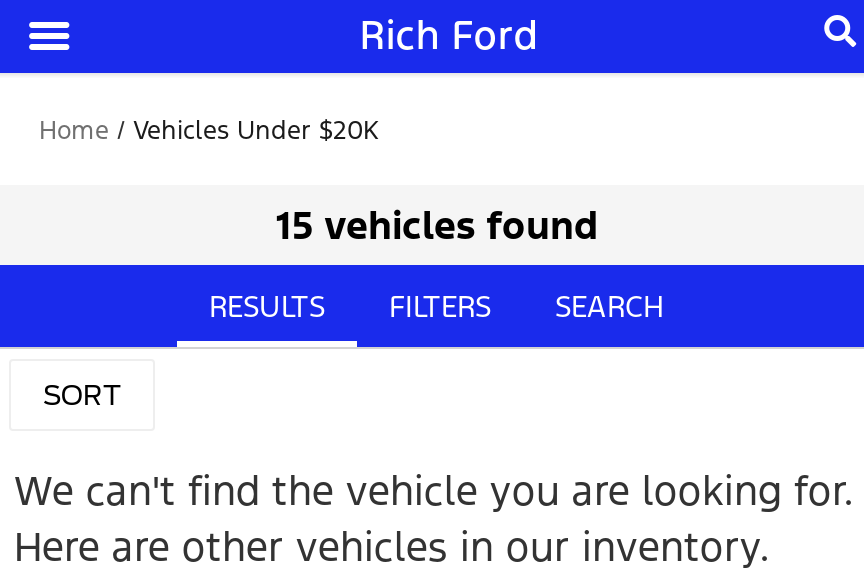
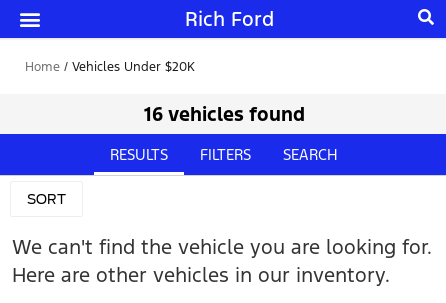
[276,200,598,248] 15 vehicles found -> [143,101,304,125] 16 vehicles found

